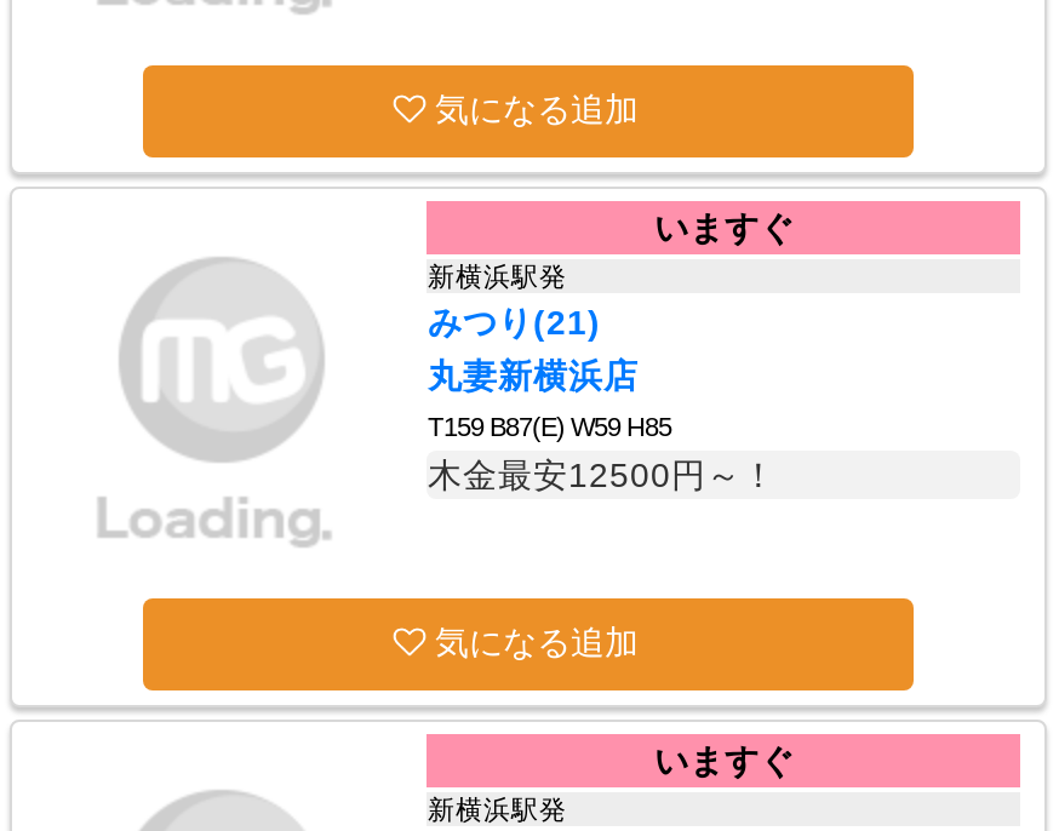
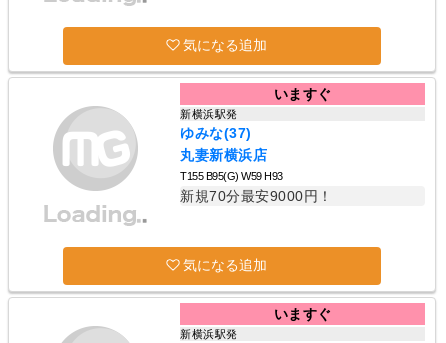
[428,304,601,342] みつり(21) -> [180,125,252,141] ゆみな(37)
[428,413,777,495] T159 B87(E) W59 H85 | 木金最安12500円～！ -> [180,170,333,204] T155 B95(G) W59 H93 | 新規70分最安9000円！

